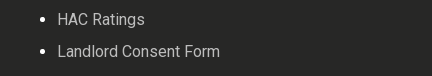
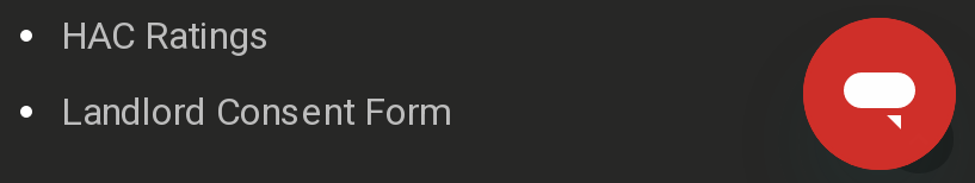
none -> [801,15,958,172] [image]

